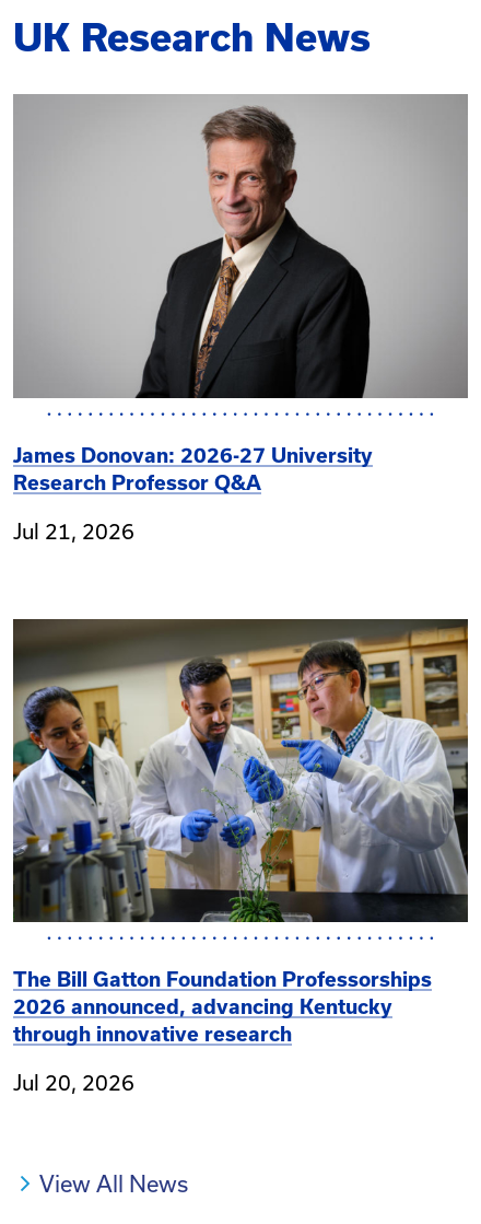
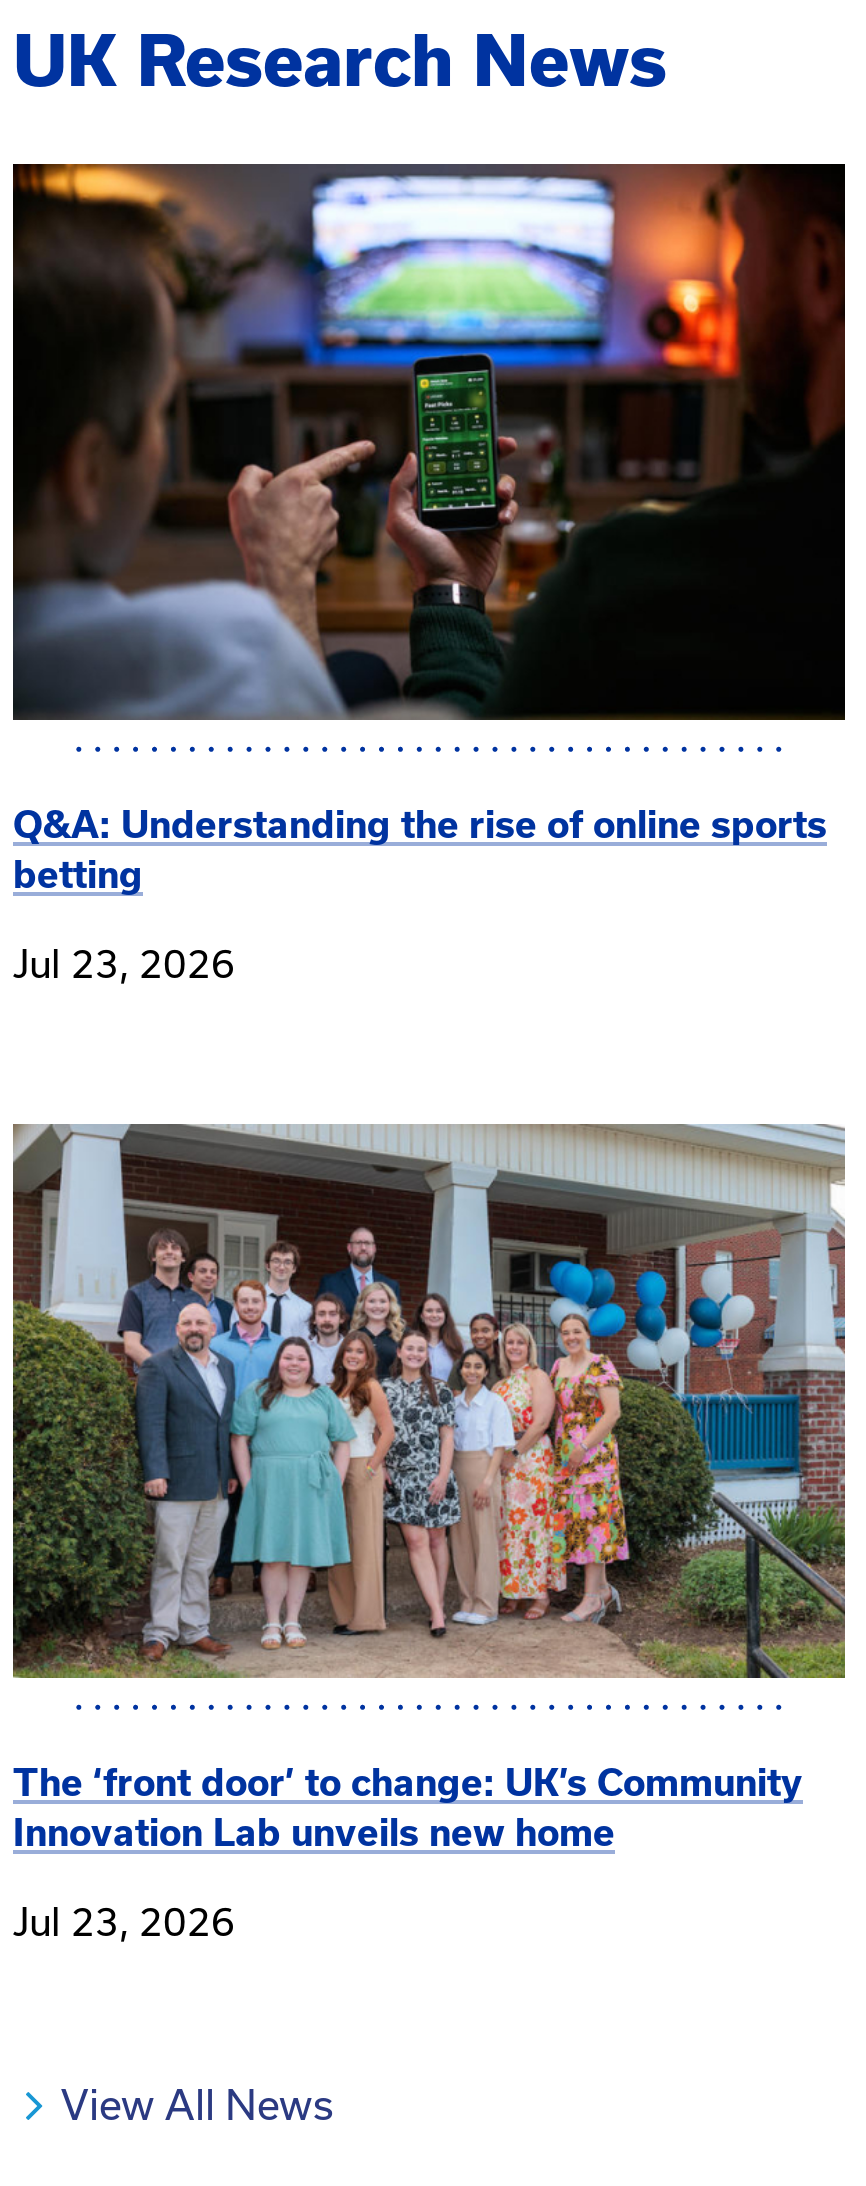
[14,94,467,399] [image] -> [13,162,845,720] [image]
[13,444,373,494] James Donovan: 2026-27 University | Research Professor Q&A -> [13,803,827,895] Q&A: Understanding the rise of online sports | betting
[13,518,134,543] Jul 21, 2026 -> [13,941,235,985] Jul 23, 2026
[13,618,469,923] [image] -> [11,1124,847,1680] [image]
[13,968,432,1046] The Bill Gatton Foundation Professorships | 2026 announced, advancing Kentucky | through innovative research -> [13,1762,803,1854] The ‘front door’ to change: UK’s Community | Innovation Lab unveils new home
[13,1070,134,1095] Jul 20, 2026 -> [13,1900,235,1944] Jul 23, 2026

